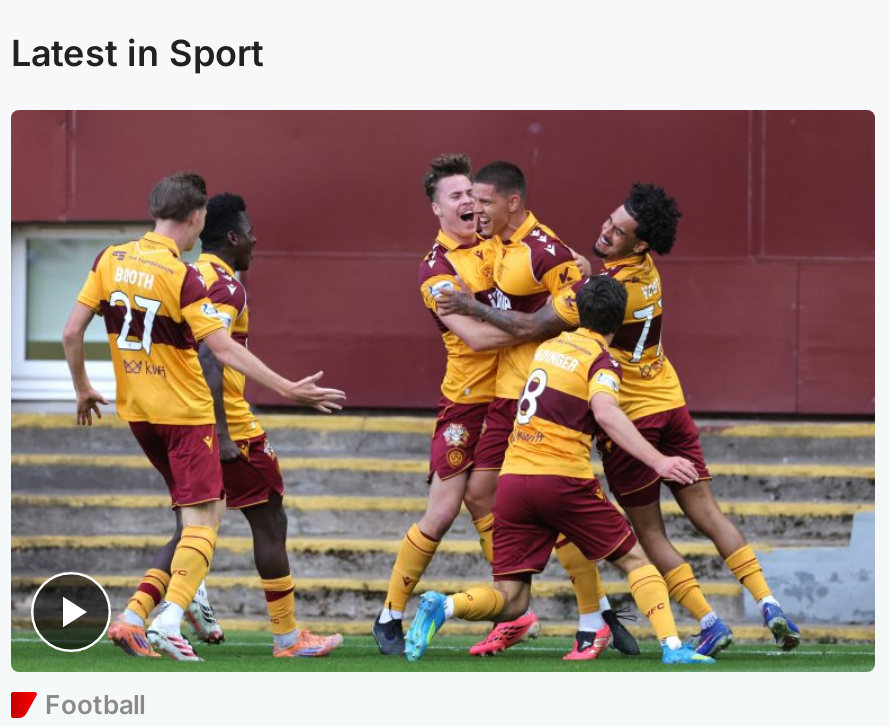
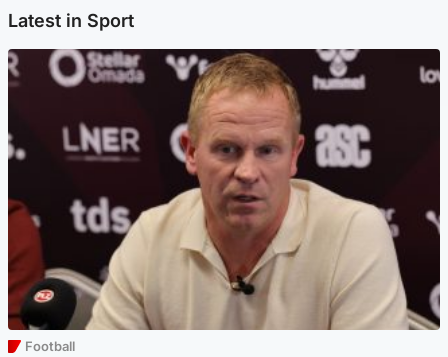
[9,108,877,674] [image] -> [7,48,441,331] [image]

